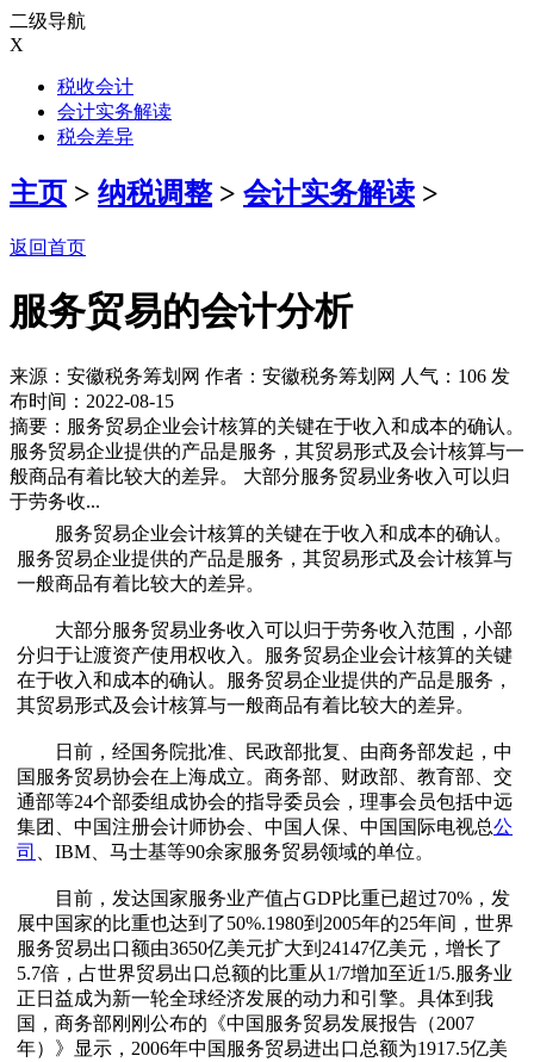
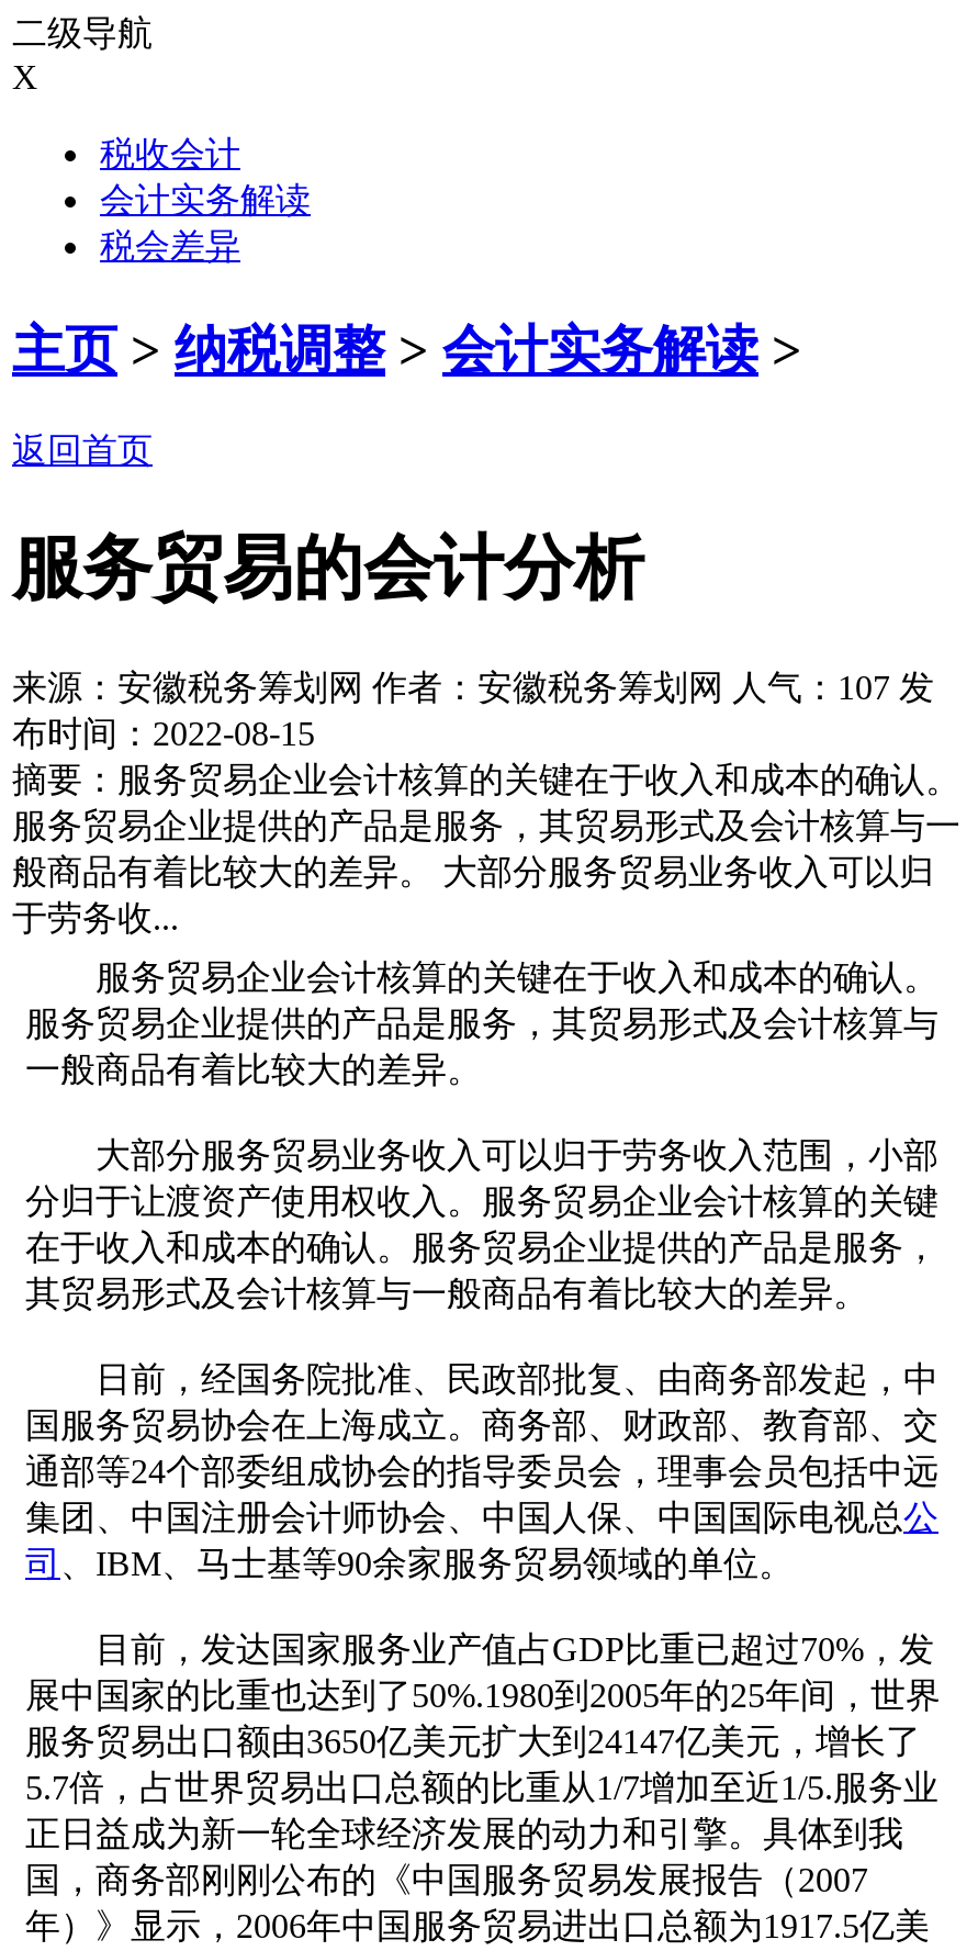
[10,366,510,386] 来源：安徽税务筹划网 作者：安徽税务筹划网 人气：106 发 -> [12,668,934,705] 来源：安徽税务筹划网 作者：安徽税务筹划网 人气：107 发

